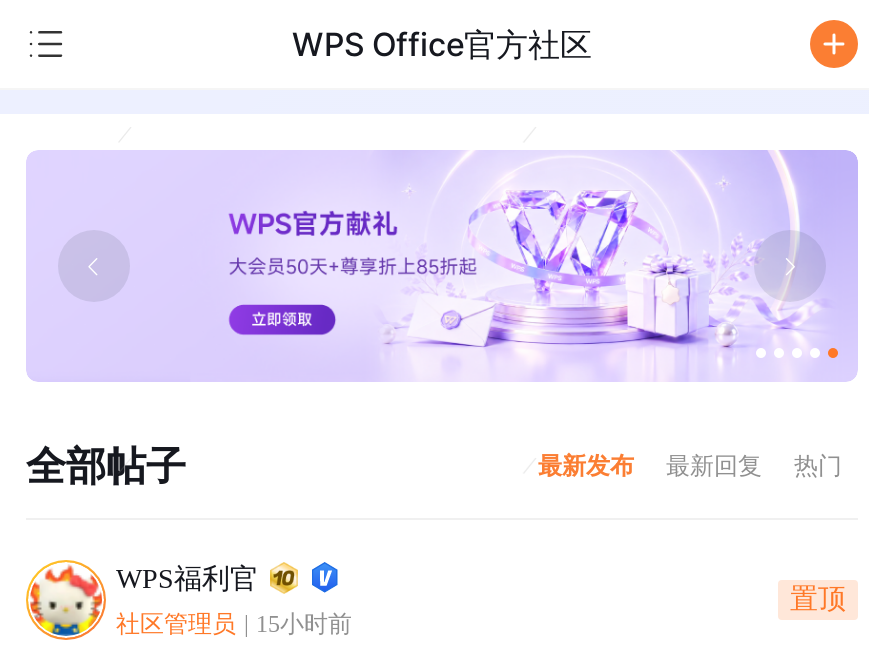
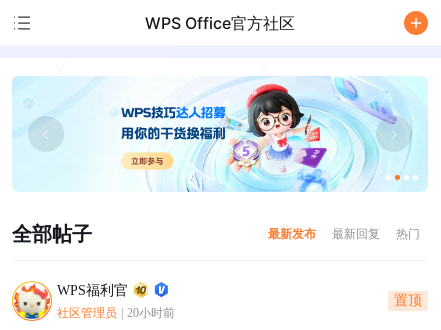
[26,148,860,382] [image] -> [13,77,428,192] [image]
[116,611,352,639] 社区管理员 15小时前 -> [57,306,175,320] 社区管理员 20小时前

